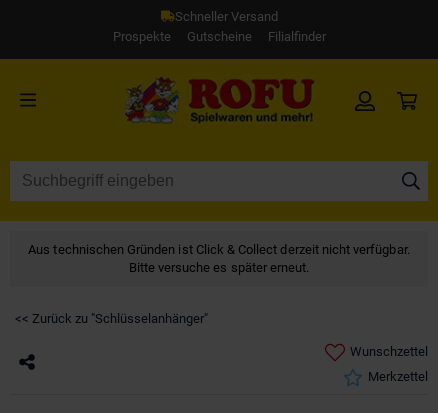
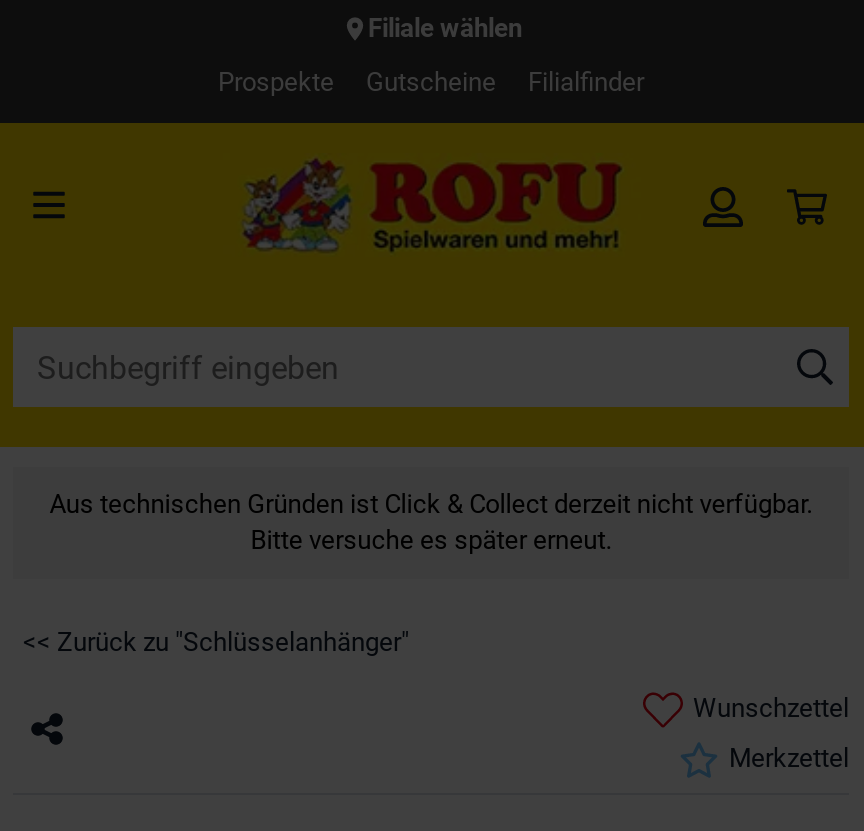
[174,8,277,23] Schneller Versand -> [368,12,522,42] Filiale wählen

